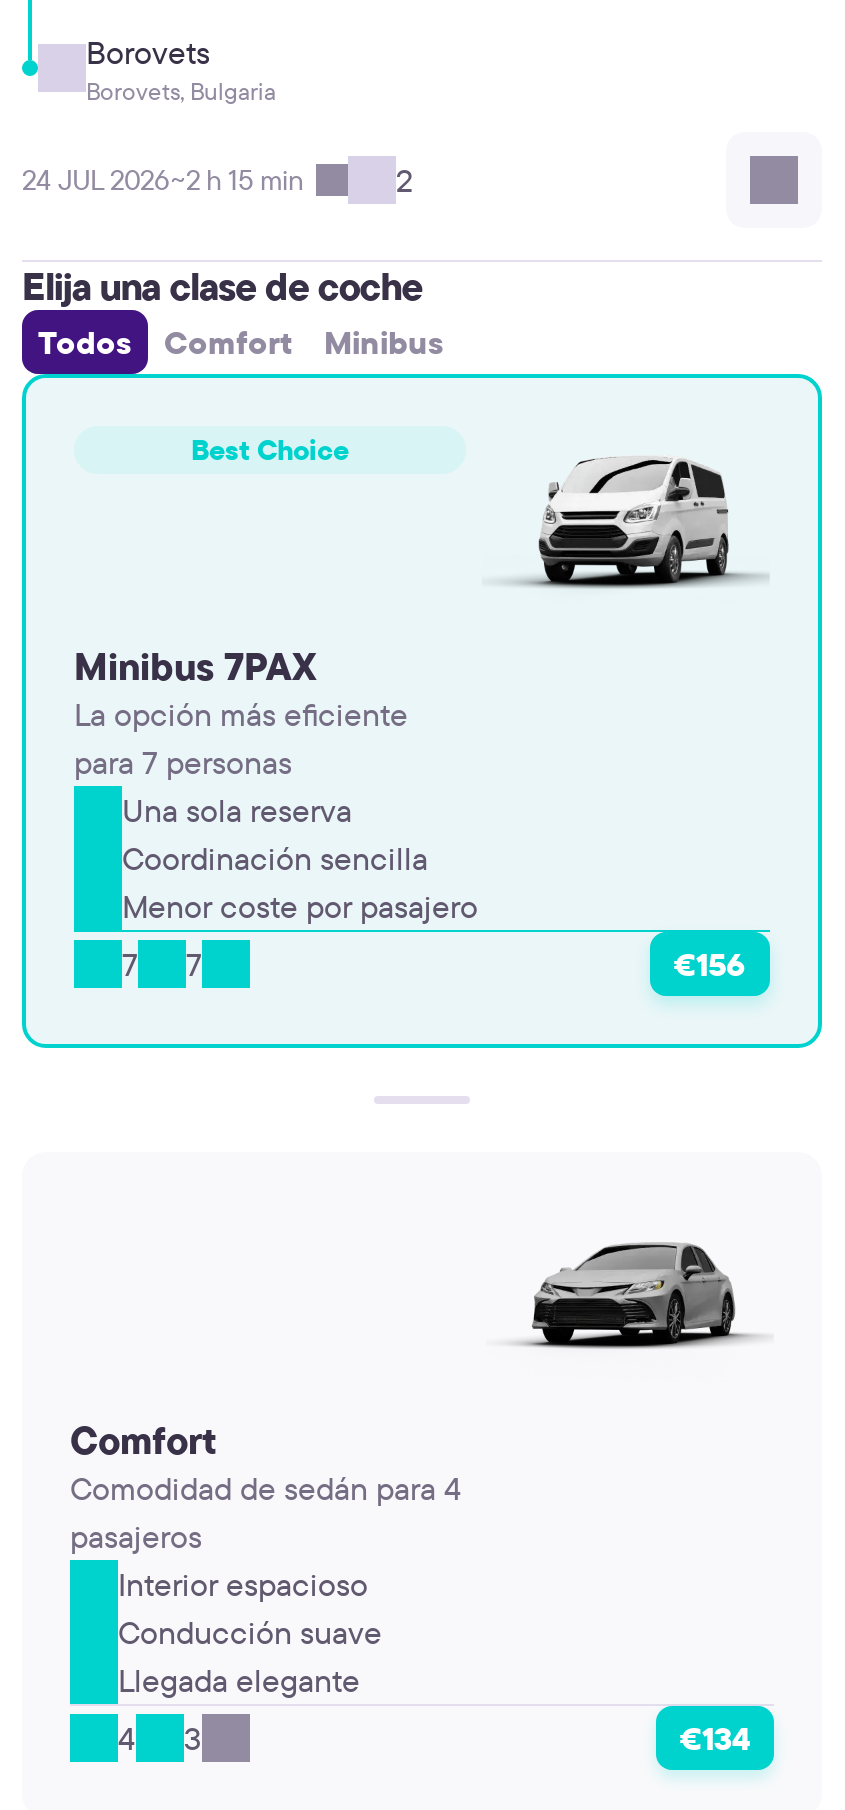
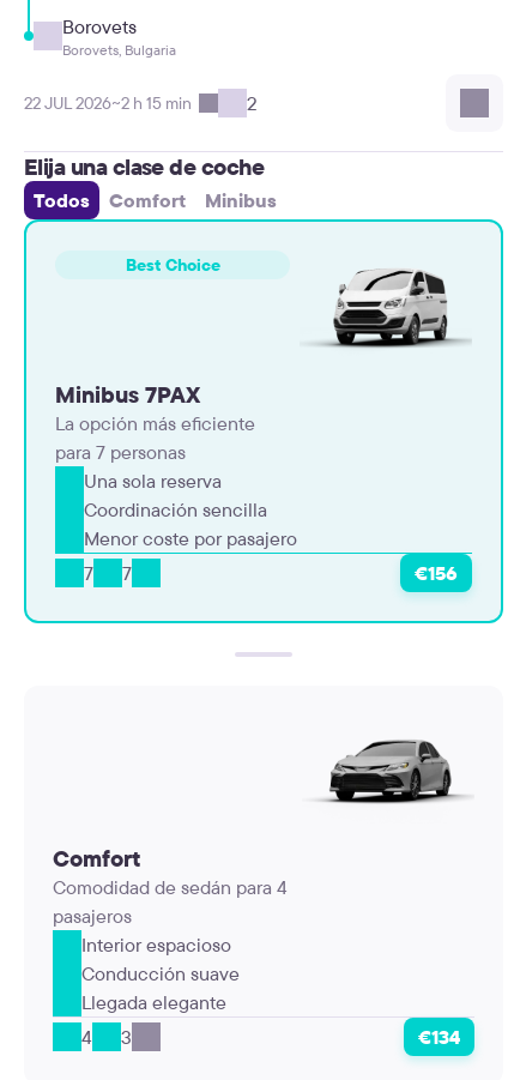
[22,162,316,198] 24 JUL 2026~2 h 15 min -> [24,92,199,114] 22 JUL 2026~2 h 15 min

